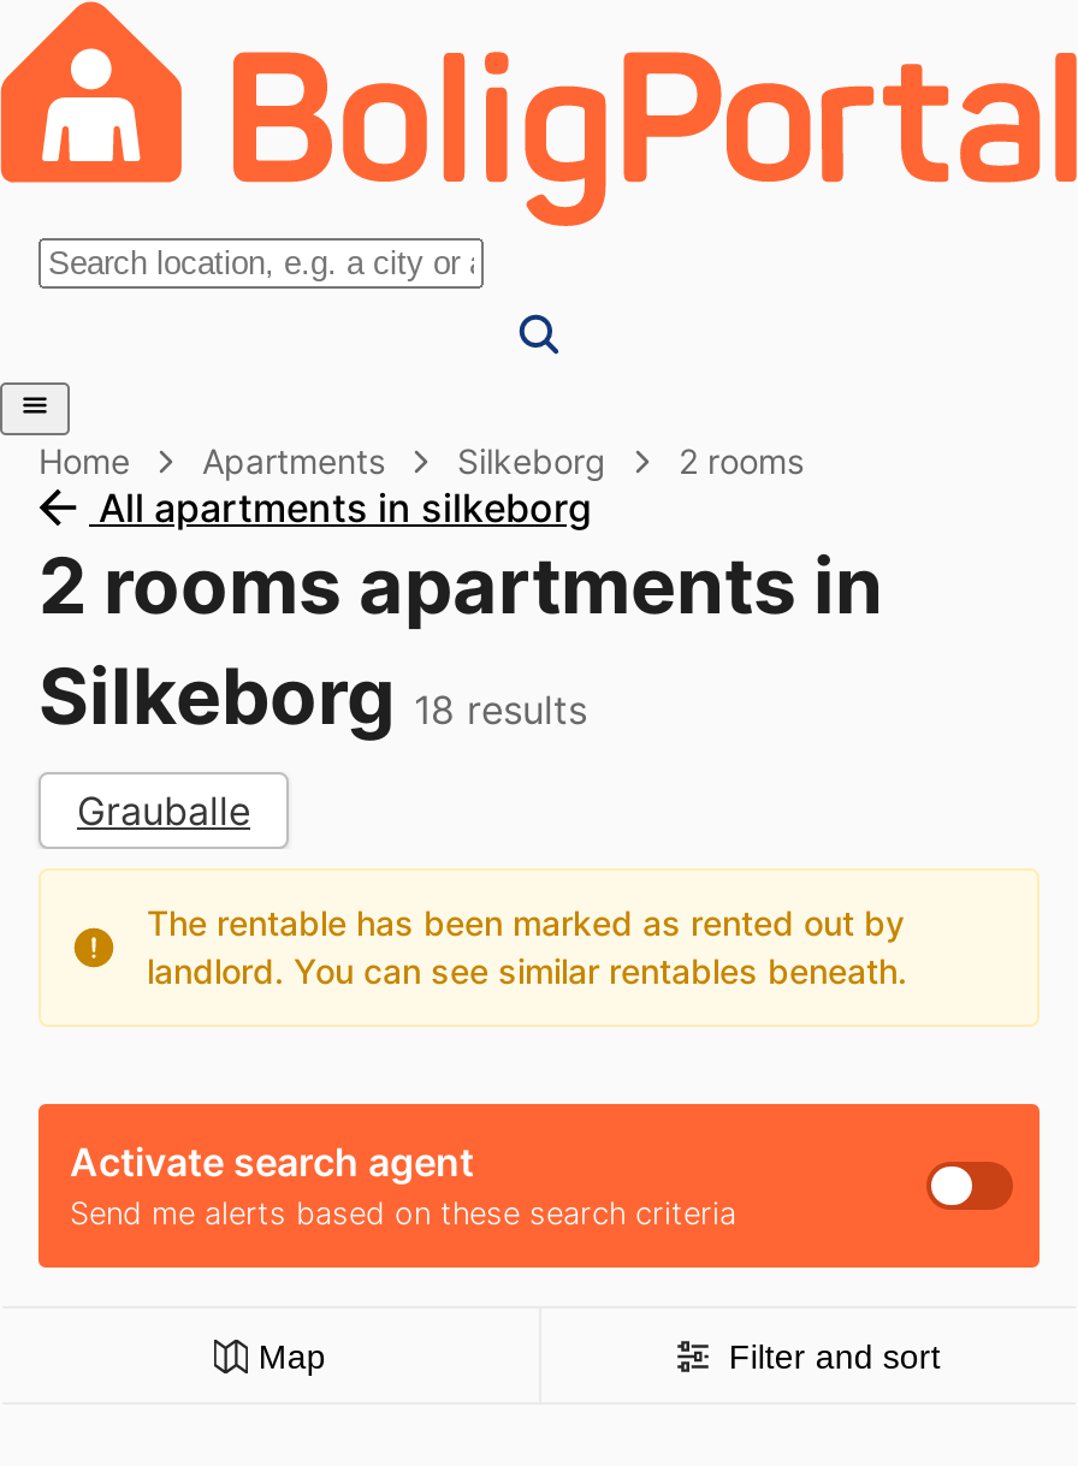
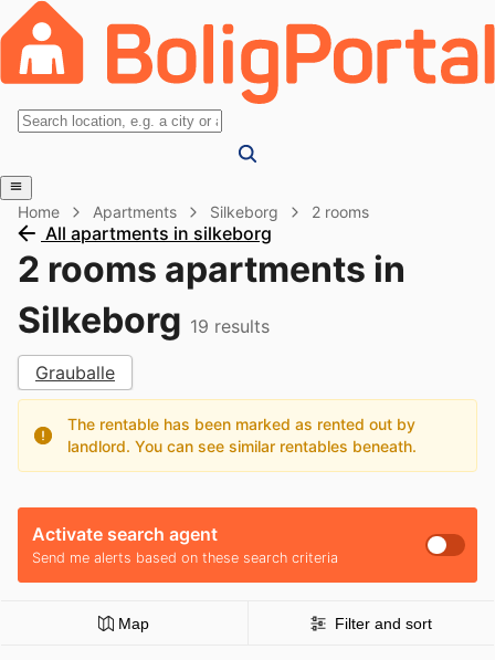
[38,649,587,743] Silkeborg 18 results -> [18,298,270,342] Silkeborg 19 results

